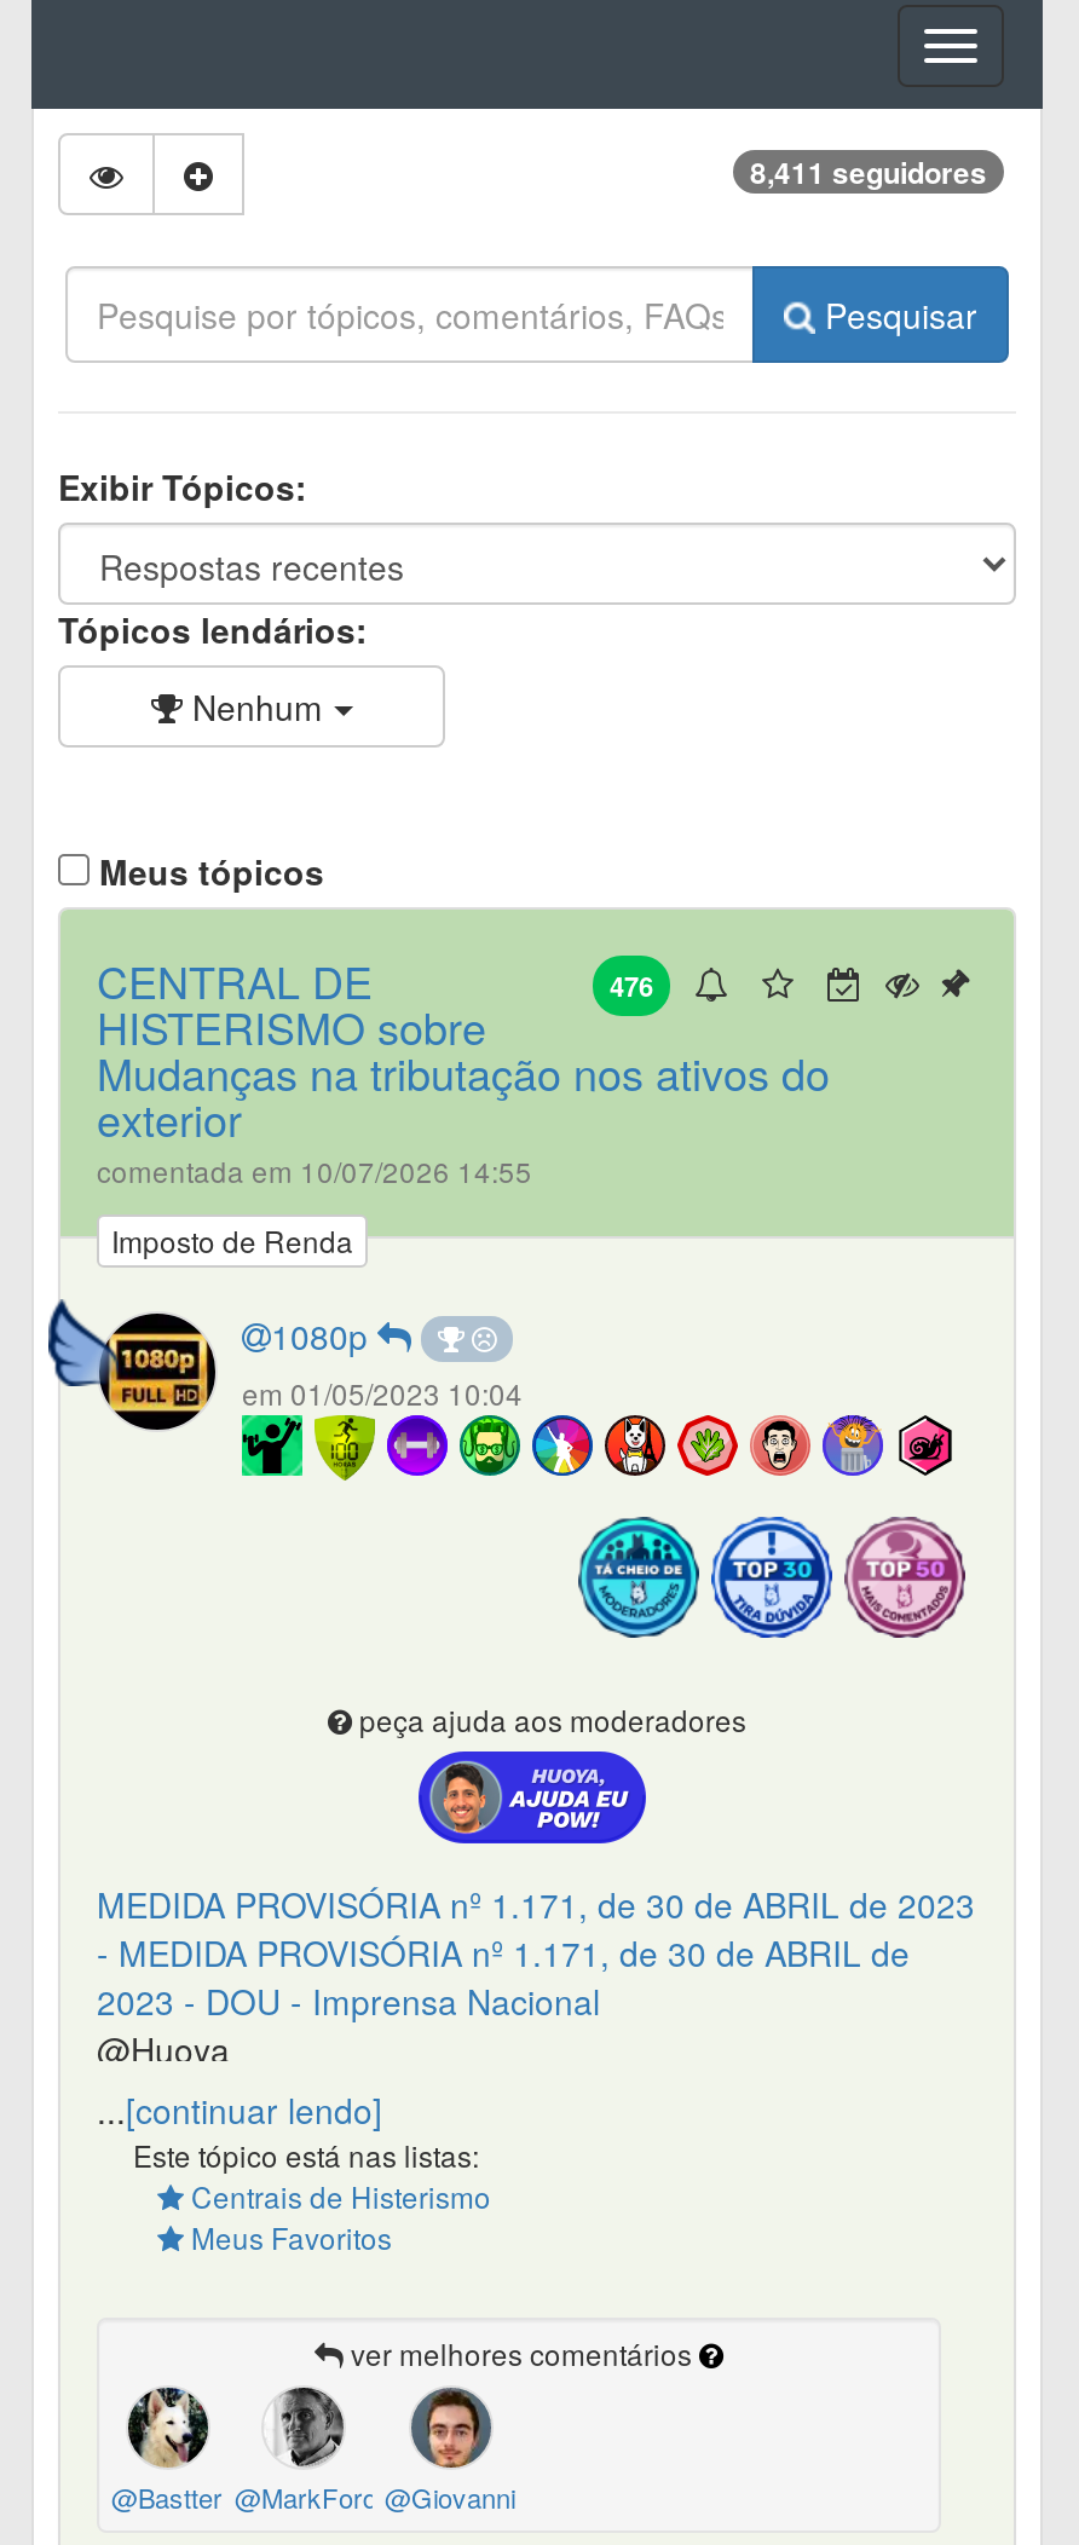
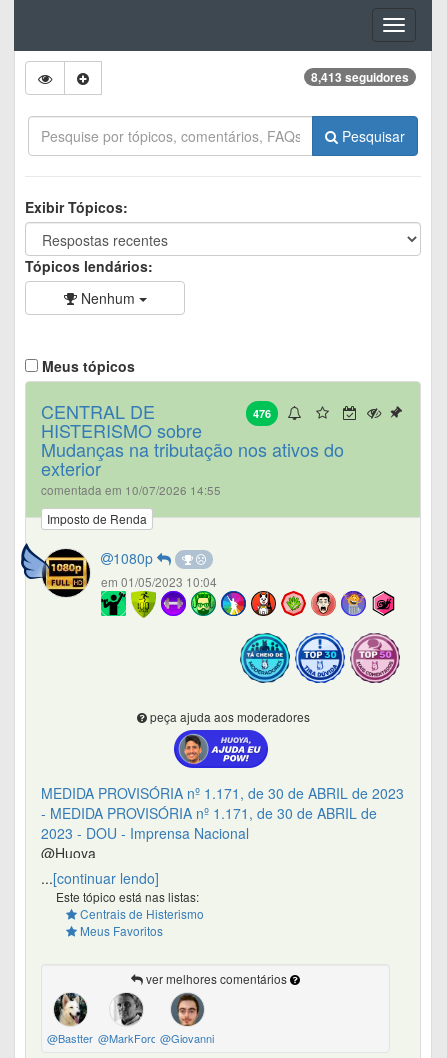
[750,150,987,194] 8,411 seguidores -> [311,68,409,86] 8,413 seguidores

